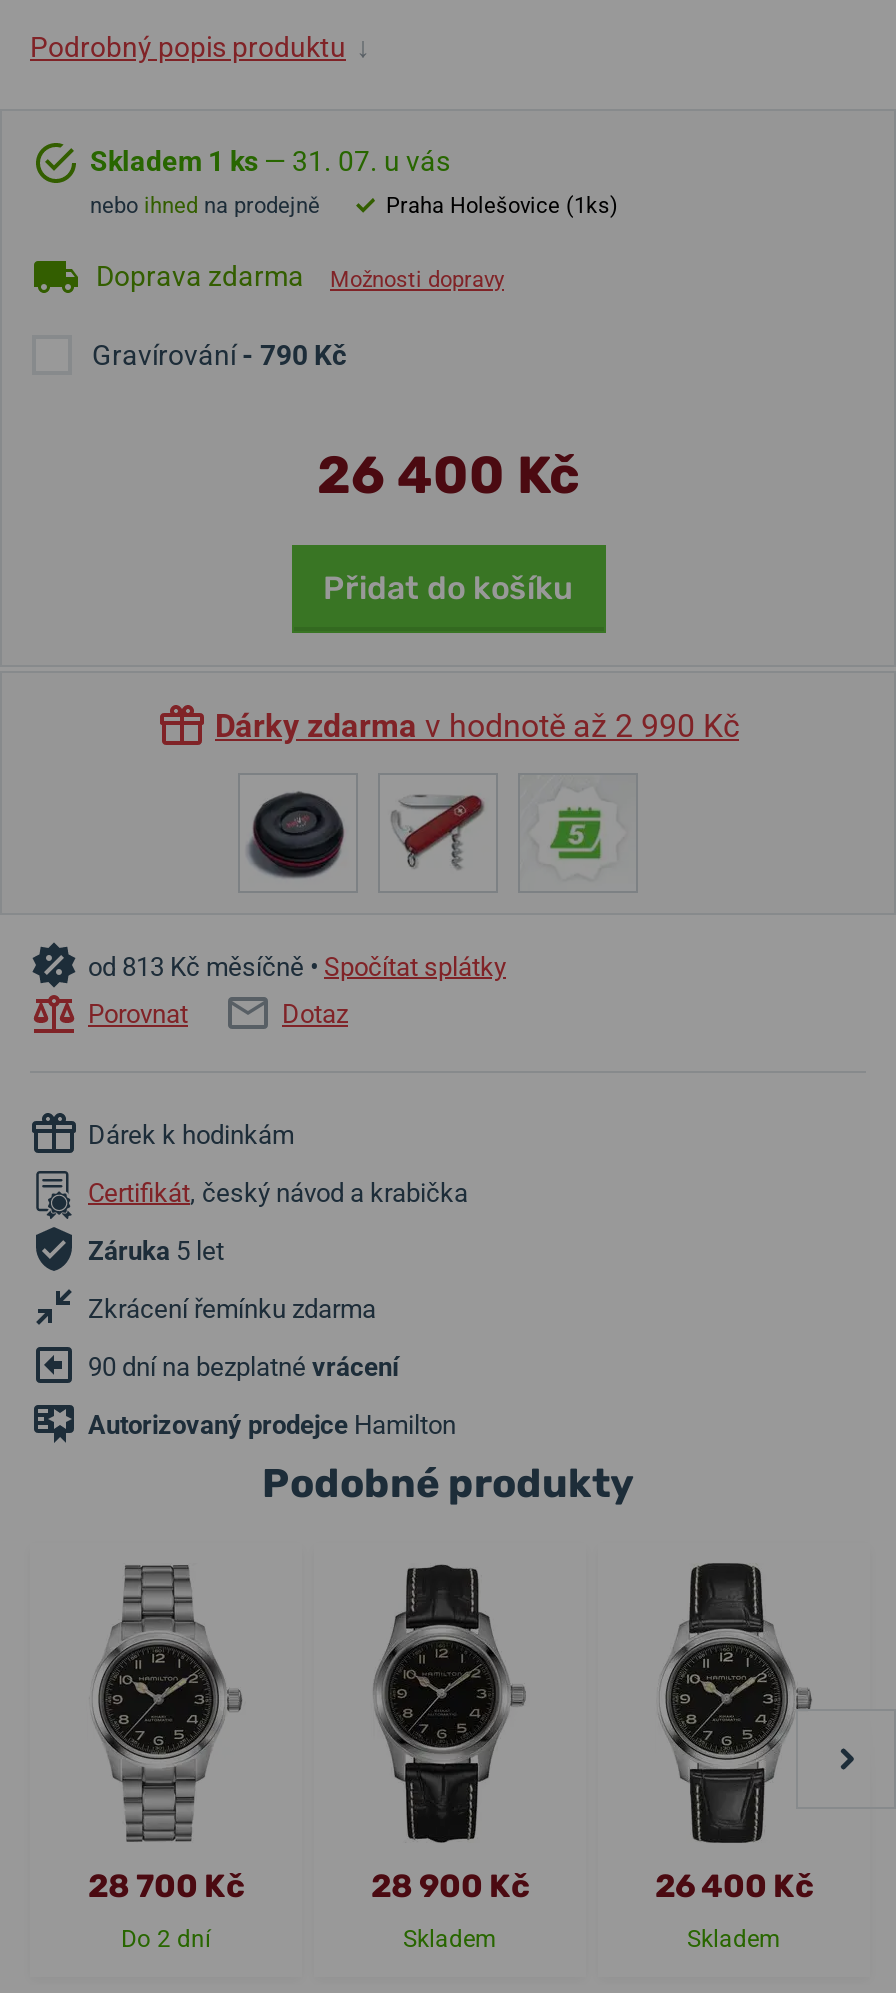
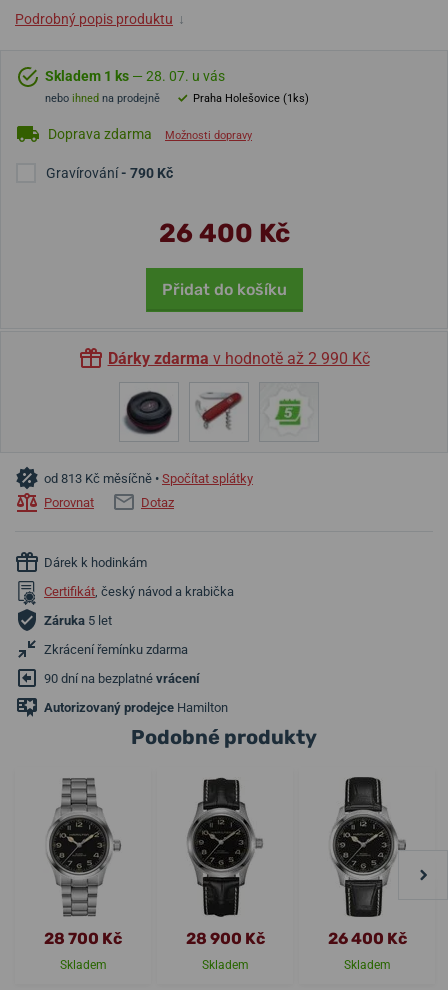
[90,145,450,177] Skladem 1 ks — 31. 07. u vás -> [45,68,225,84] Skladem 1 ks — 28. 07. u vás
[121,1925,211,1953] Do 2 dní -> [59,958,106,972] Skladem

